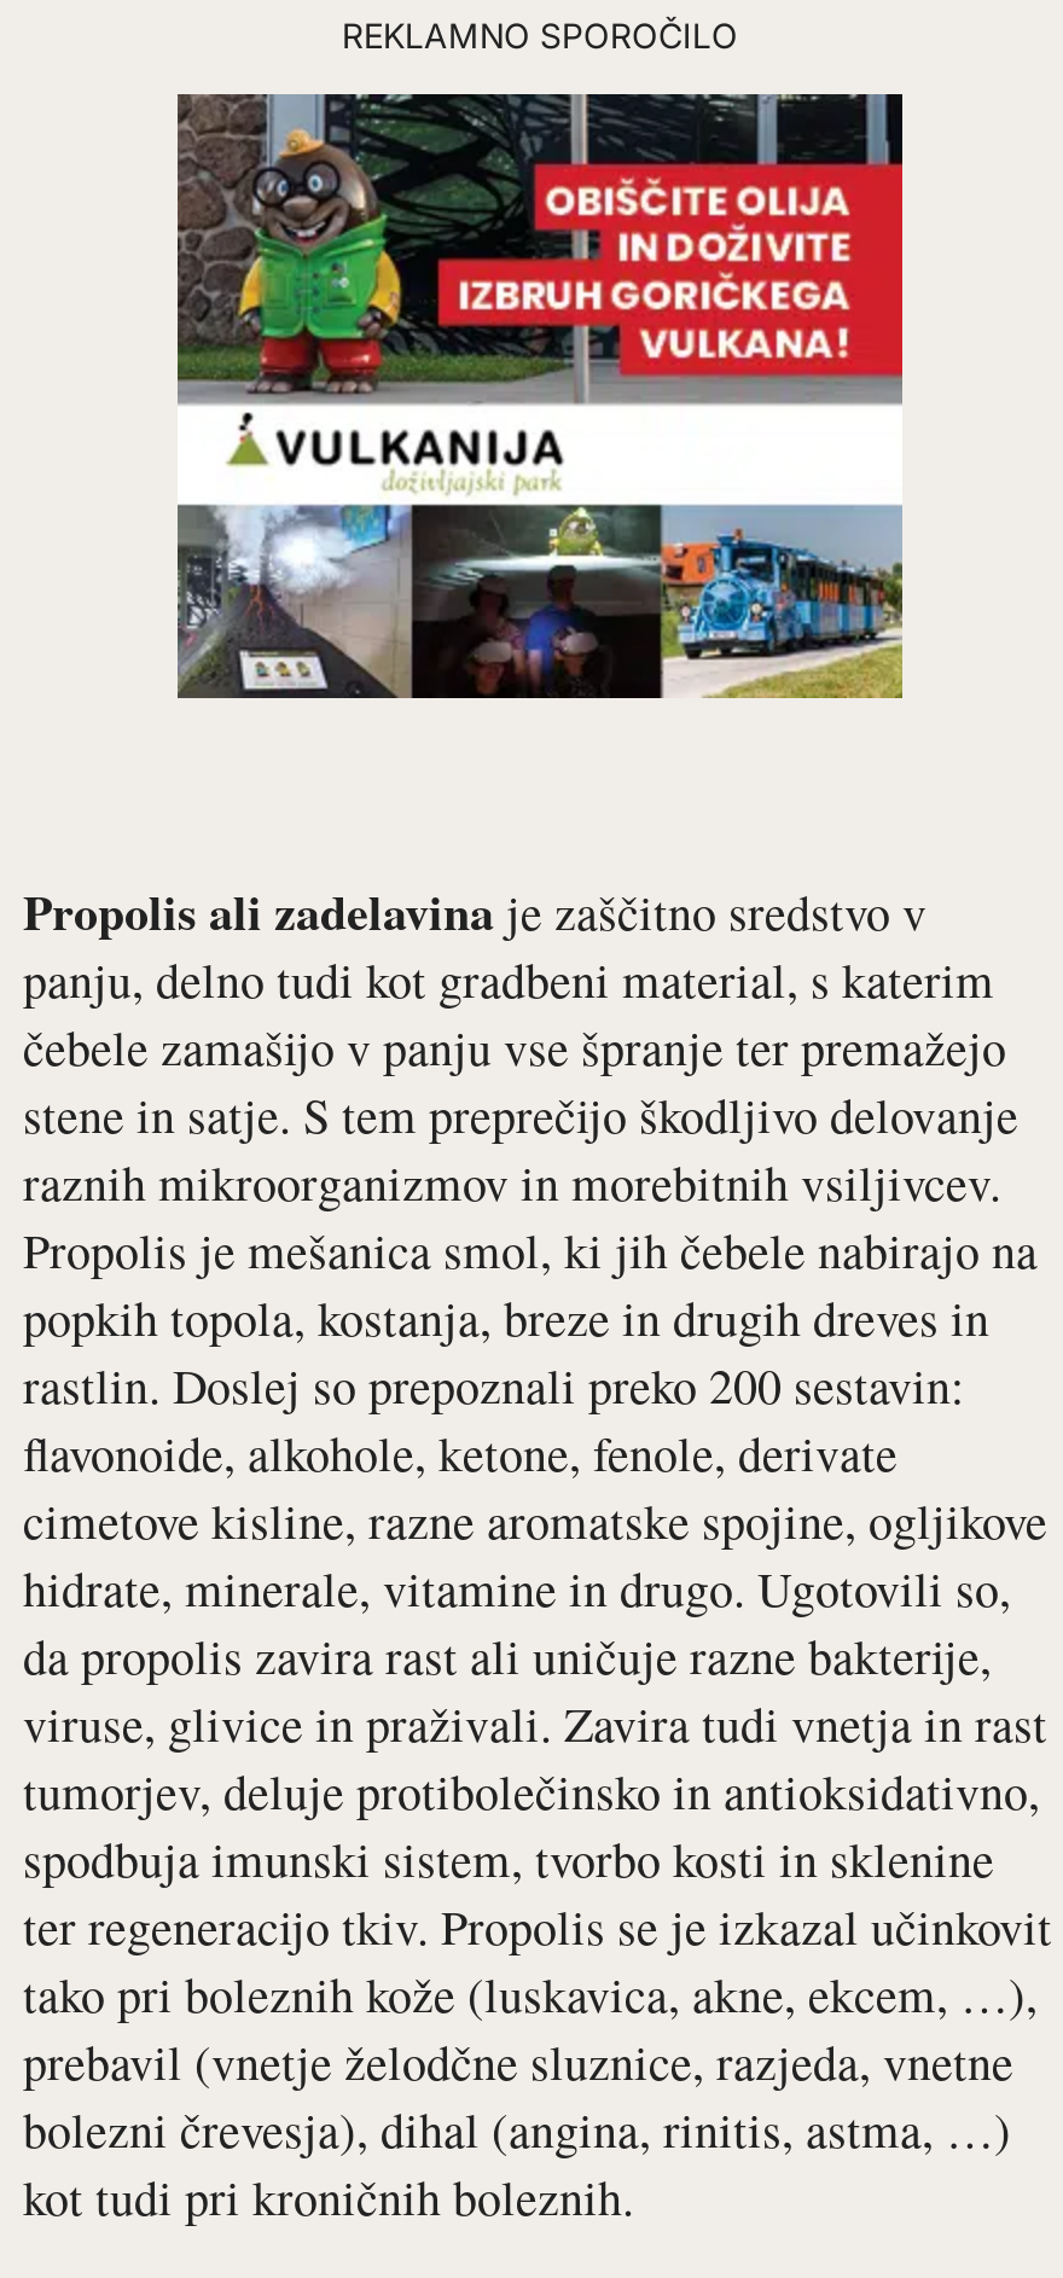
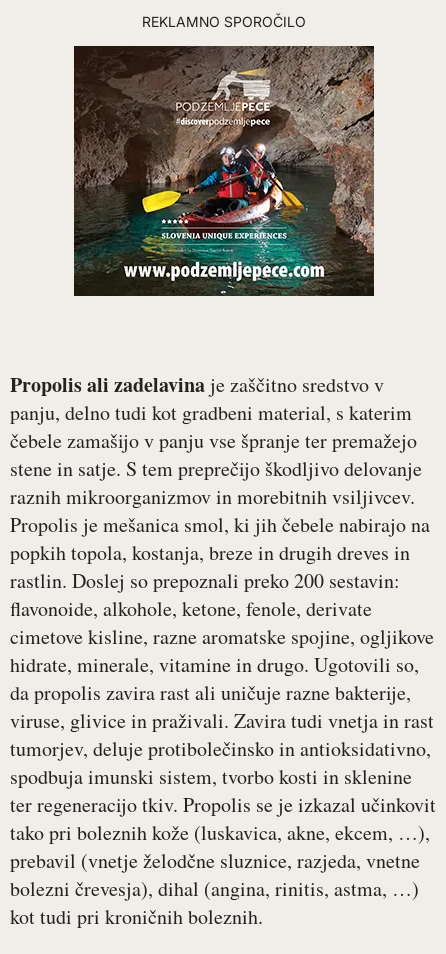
[178,92,905,701] [image] -> [73,45,375,297] [image]

